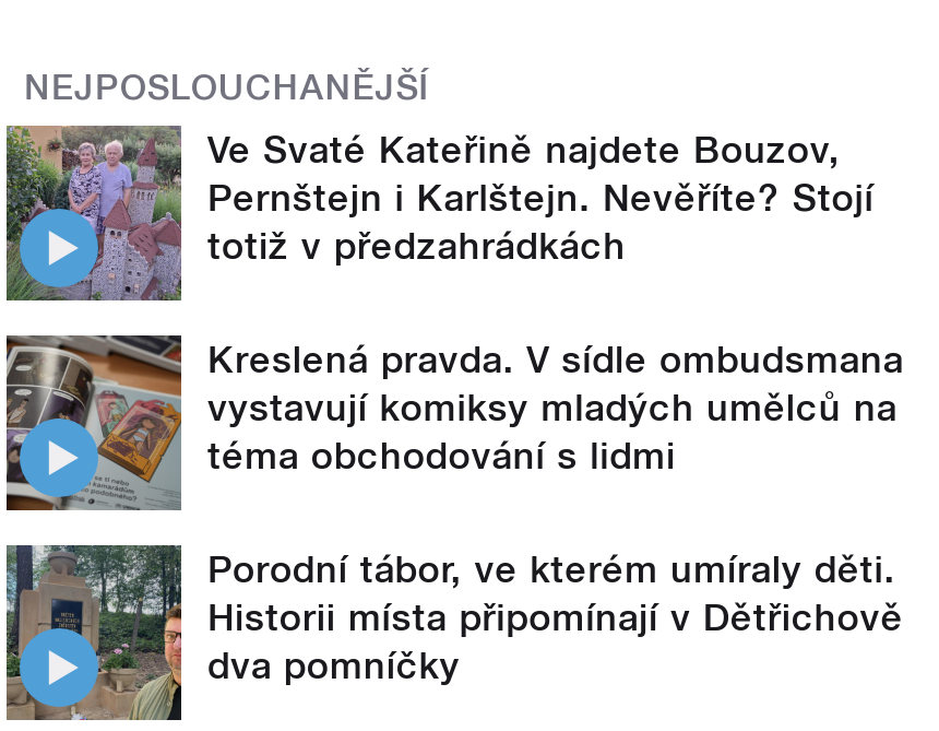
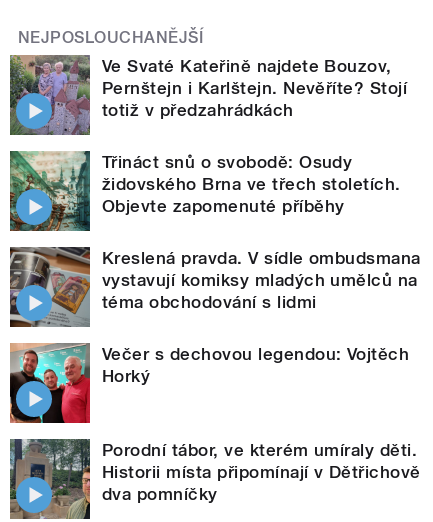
none -> [10,151,401,231] [image] | Třináct snů o svobodě: Osudy | židovského Brna ve třech stoletích. | Objevte zapomenuté příběhy
none -> [9,342,409,424] [image] | Večer s dechovou legendou: Vojtěch | Horký

